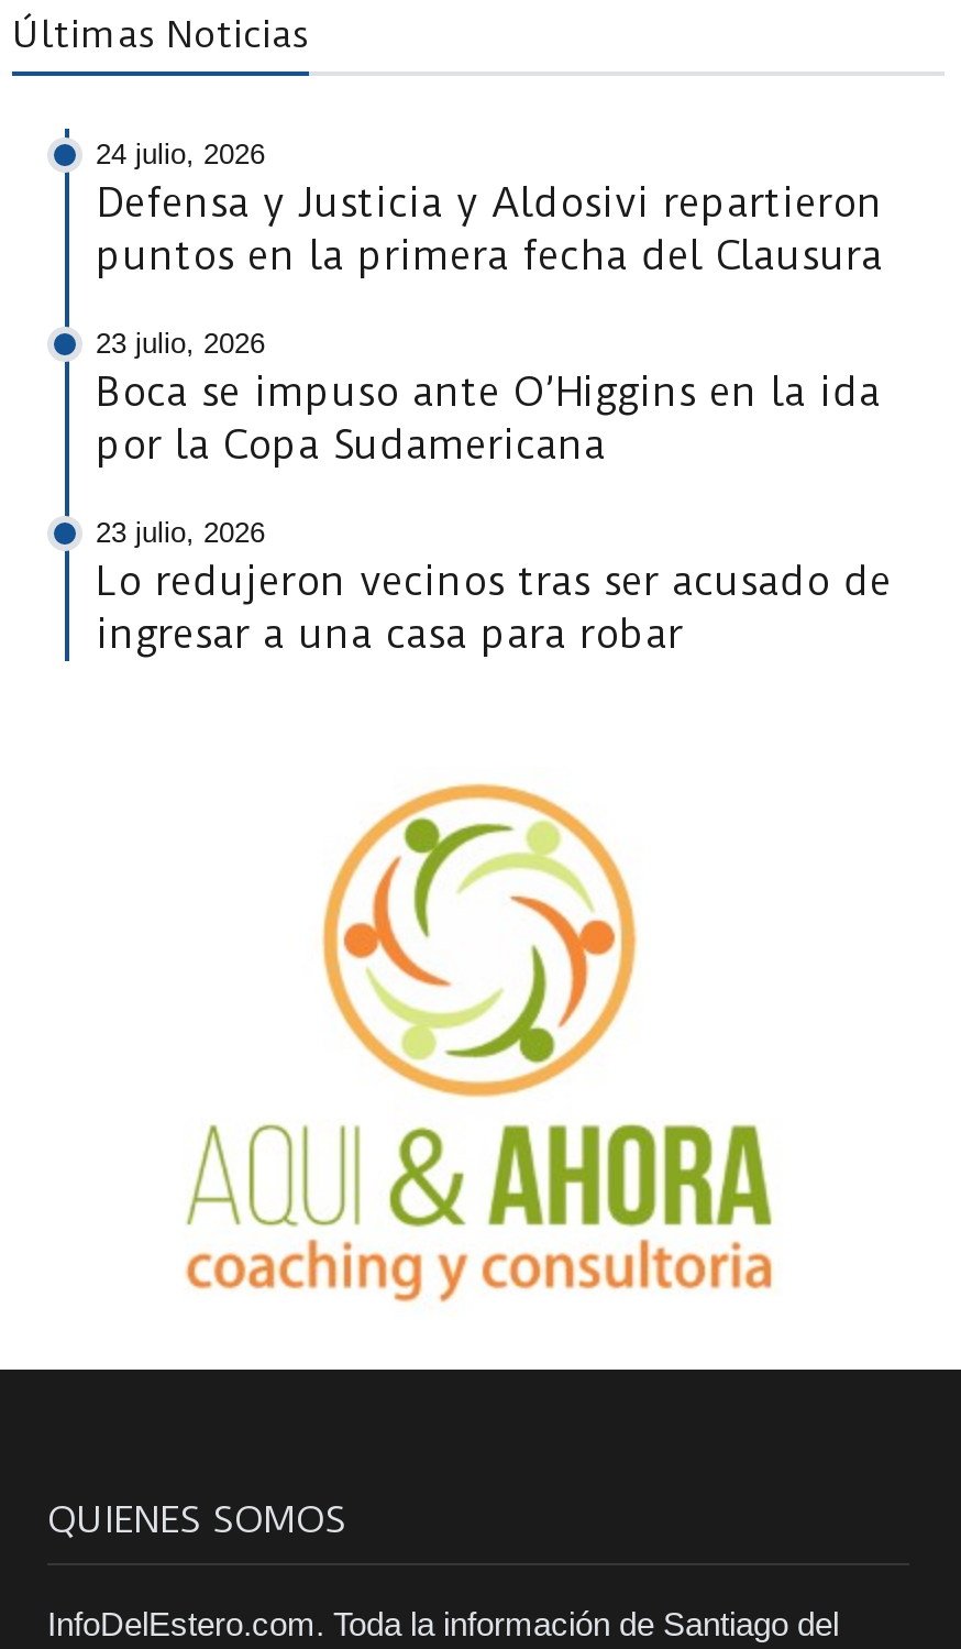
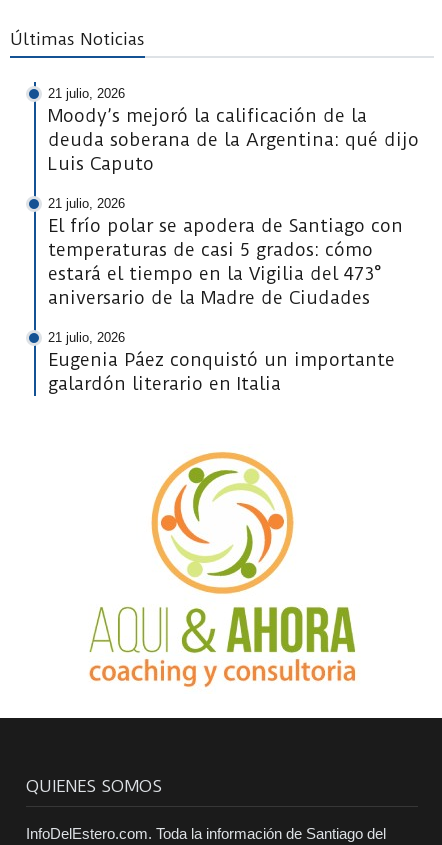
[96,137,883,277] 24 julio, 2026 | Defensa y Justicia y Aldosivi repartieron | puntos en la primera fecha del Clausura -> [48,86,419,174] 21 julio, 2026 | Moody’s mejoró la calificación de la | deuda soberana de la Argentina: qué dijo | Luis Caputo
[96,326,881,467] 23 julio, 2026 | Boca se impuso ante O’Higgins en la ida | por la Copa Sudamericana -> [48,196,403,308] 21 julio, 2026 | El frío polar se apodera de Santiago con | temperaturas de casi 5 grados: cómo | estará el tiempo en la Vigilia del 473° | aniversario de la Madre de Ciudades
[96,515,892,656] 23 julio, 2026 | Lo redujeron vecinos tras ser acusado de | ingresar a una casa para robar -> [48,330,395,394] 21 julio, 2026 | Eugenia Páez conquistó un importante | galardón literario en Italia

